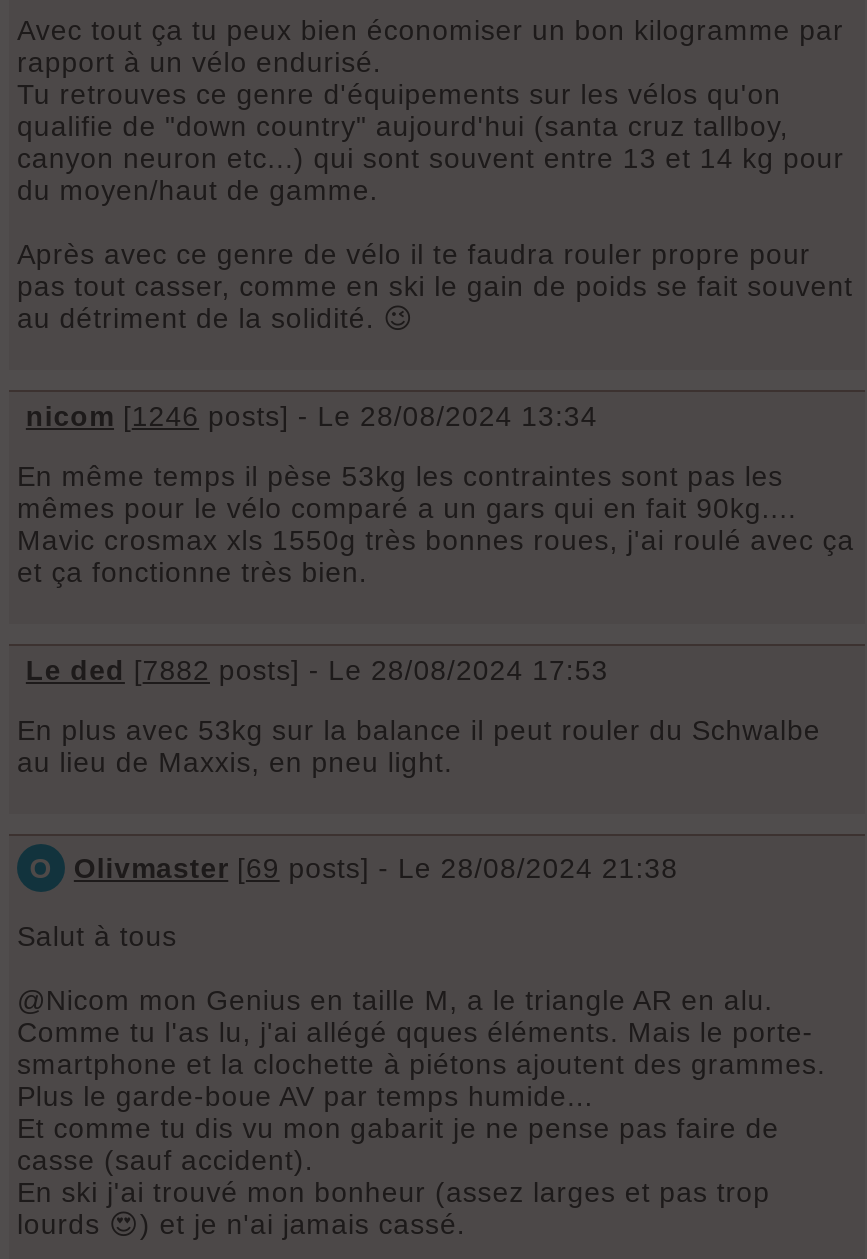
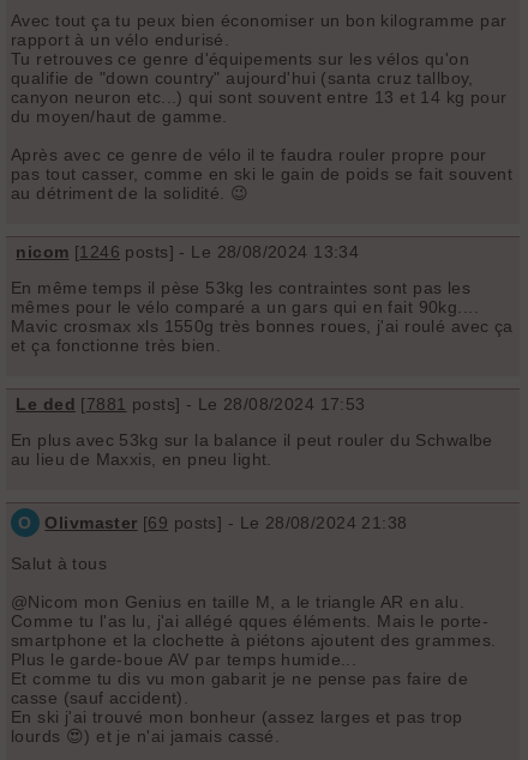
[26,653,608,685] Le ded [7882 posts] - Le 28/08/2024 17:53 -> [16,394,366,413] Le ded [7881 posts] - Le 28/08/2024 17:53

